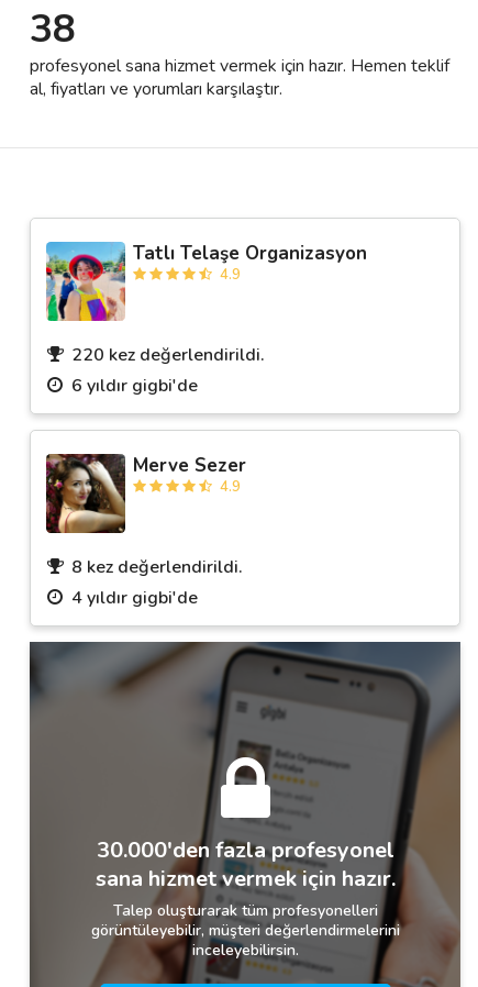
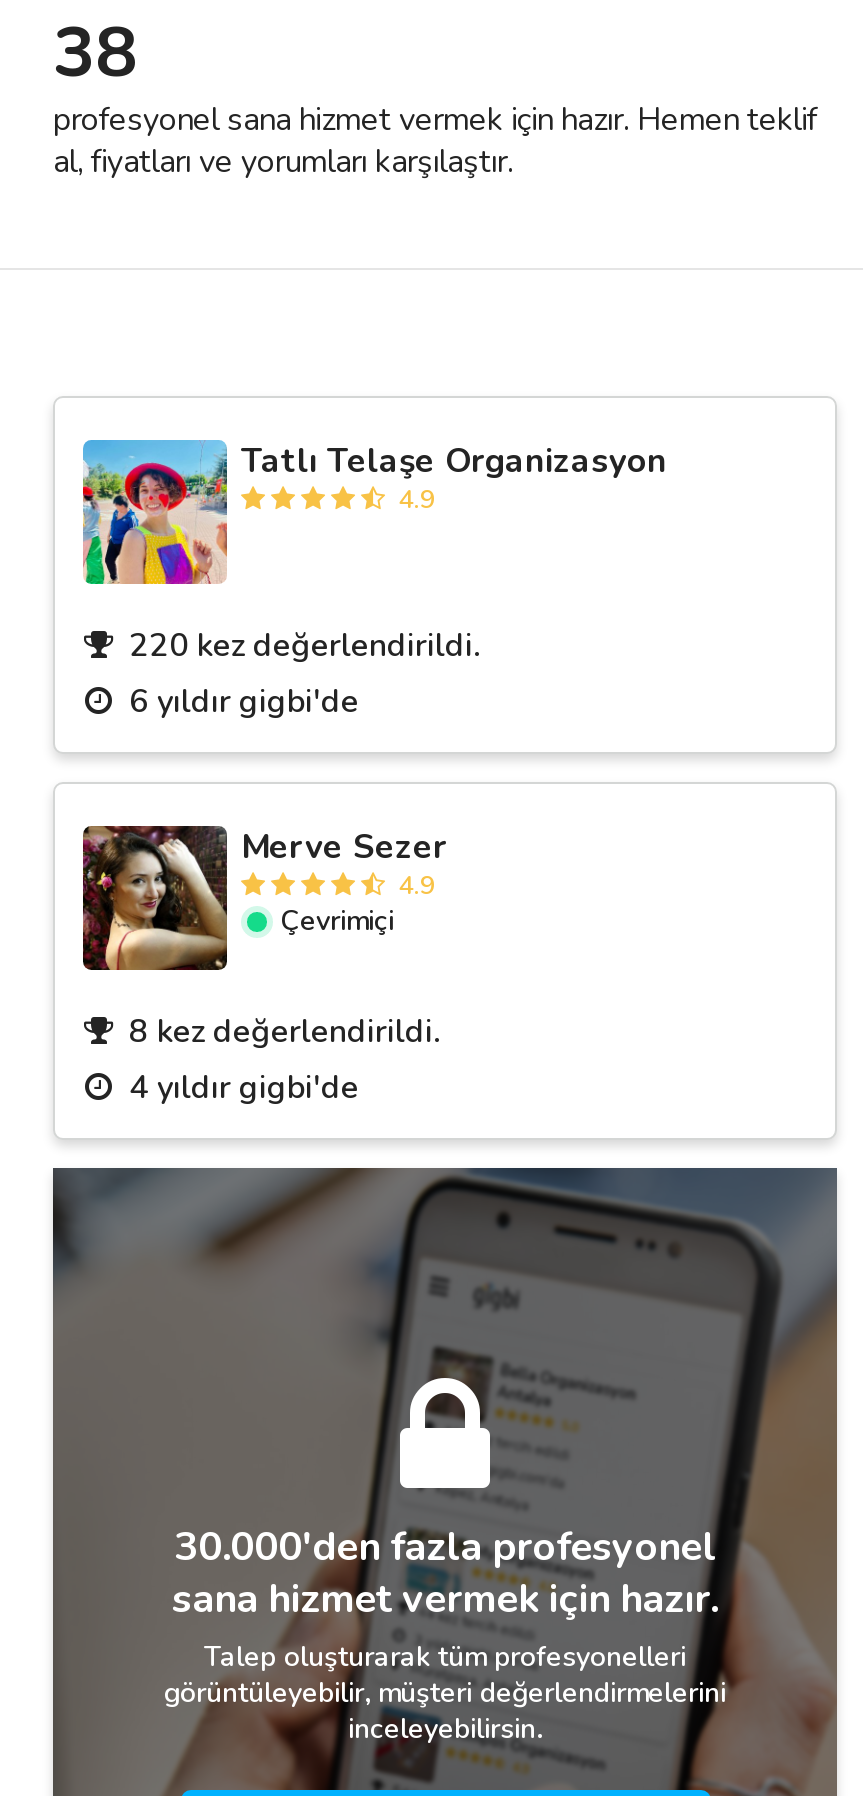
none -> [280,902,394,940] Çevrimiçi

